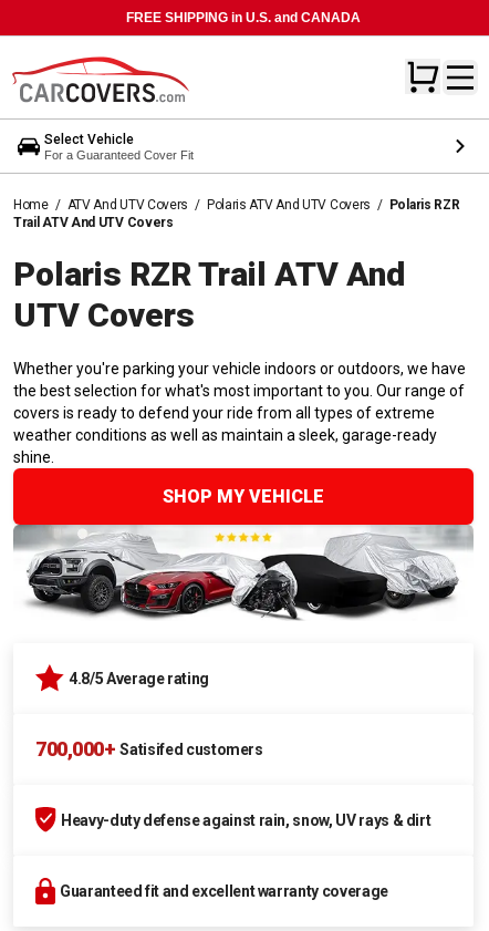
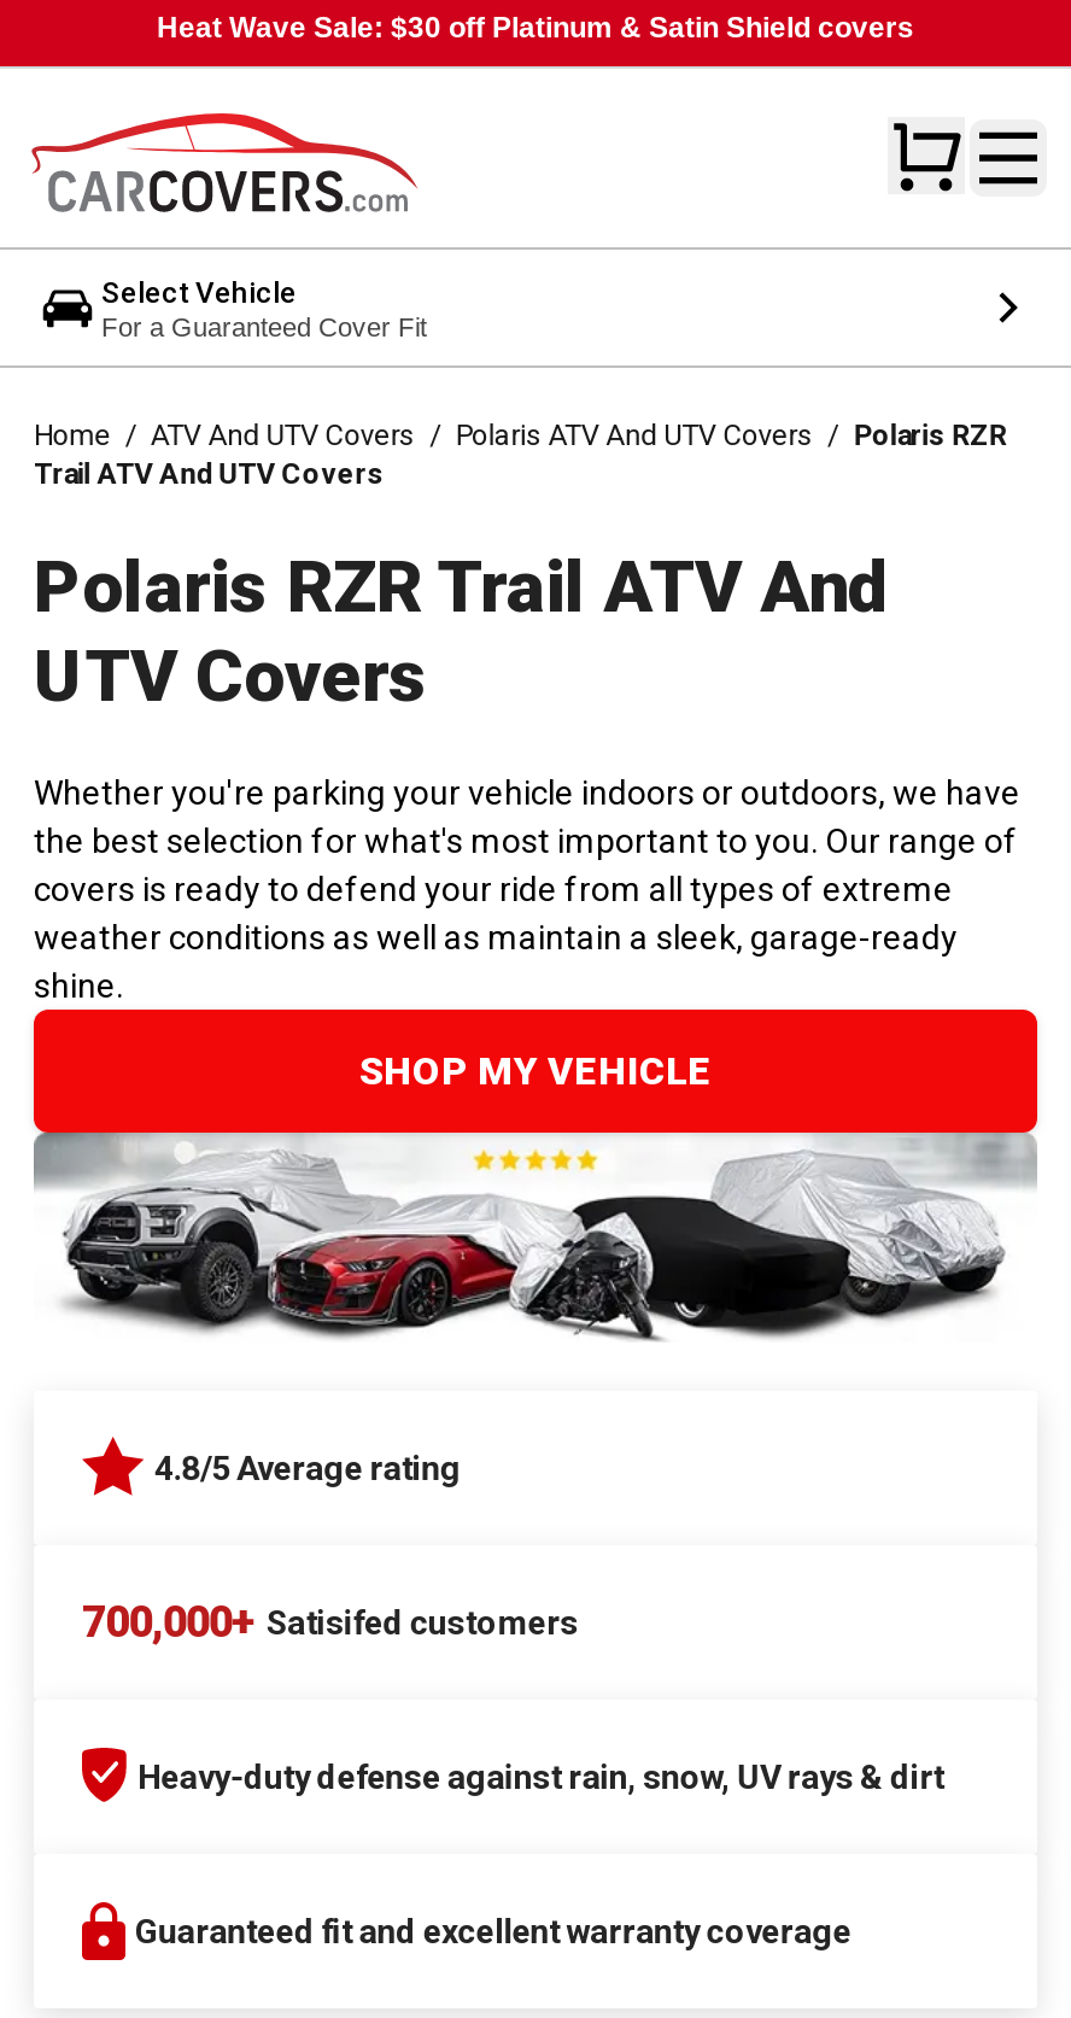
[126,10,361,25] FREE SHIPPING in U.S. and CANADA -> [157,11,914,45] Heat Wave Sale: $30 off Platinum & Satin Shield covers

